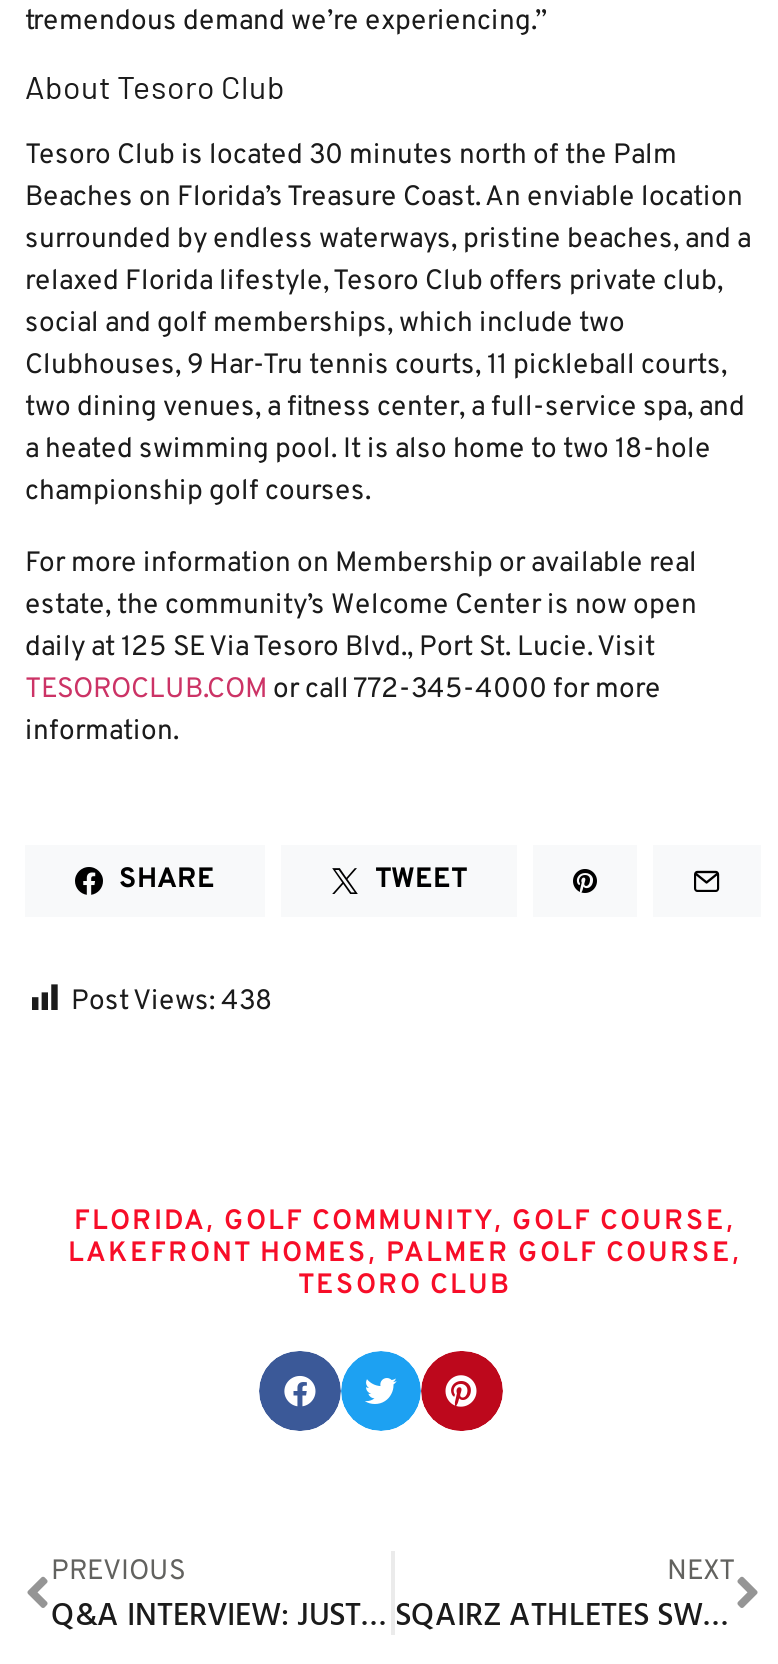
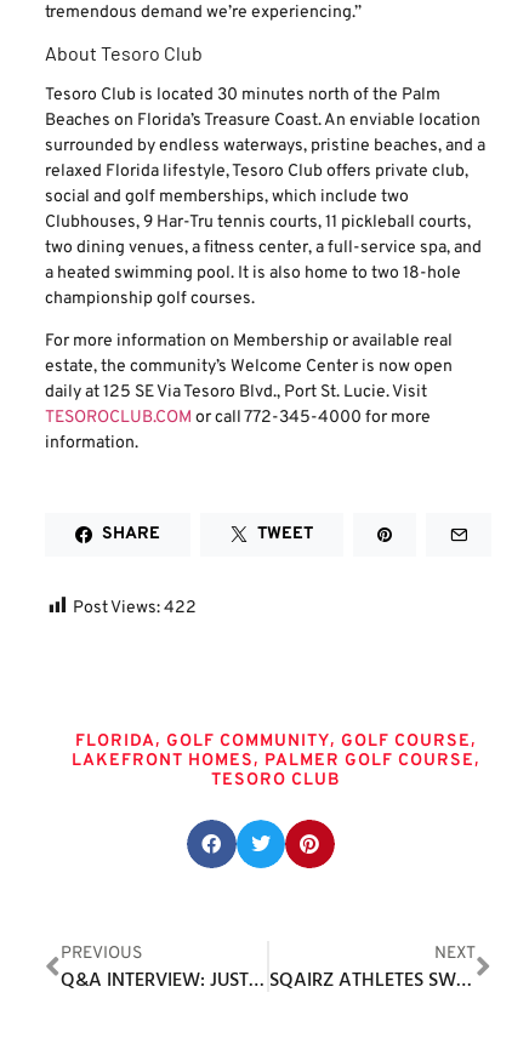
[71,985,273,1019] Post Views: 438 -> [73,597,197,618] Post Views: 422

